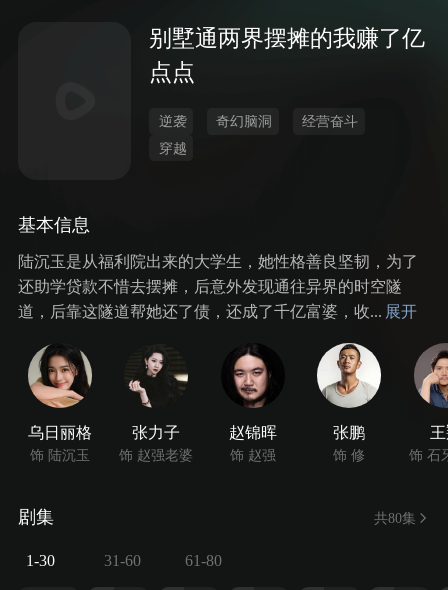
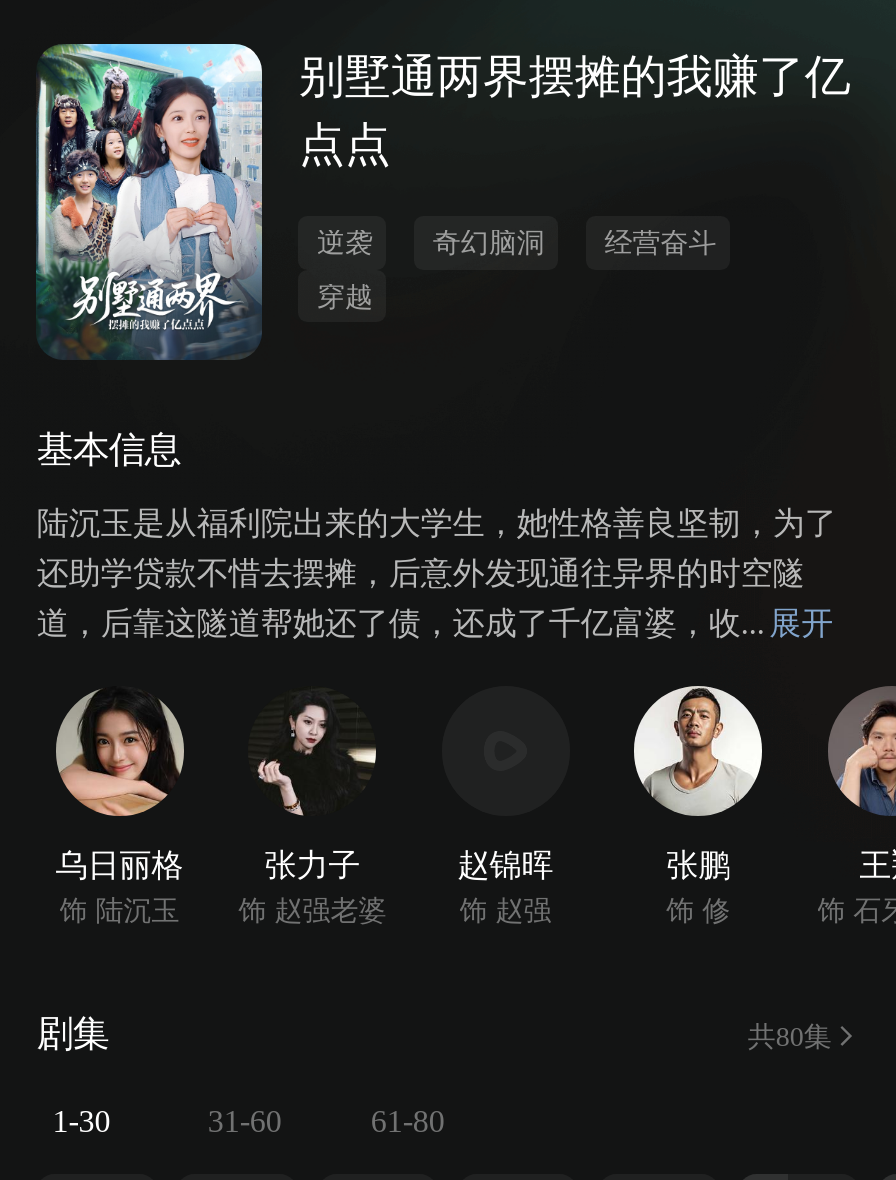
none -> [36,42,264,360] [image]
[223,346,283,408] [image] -> none

